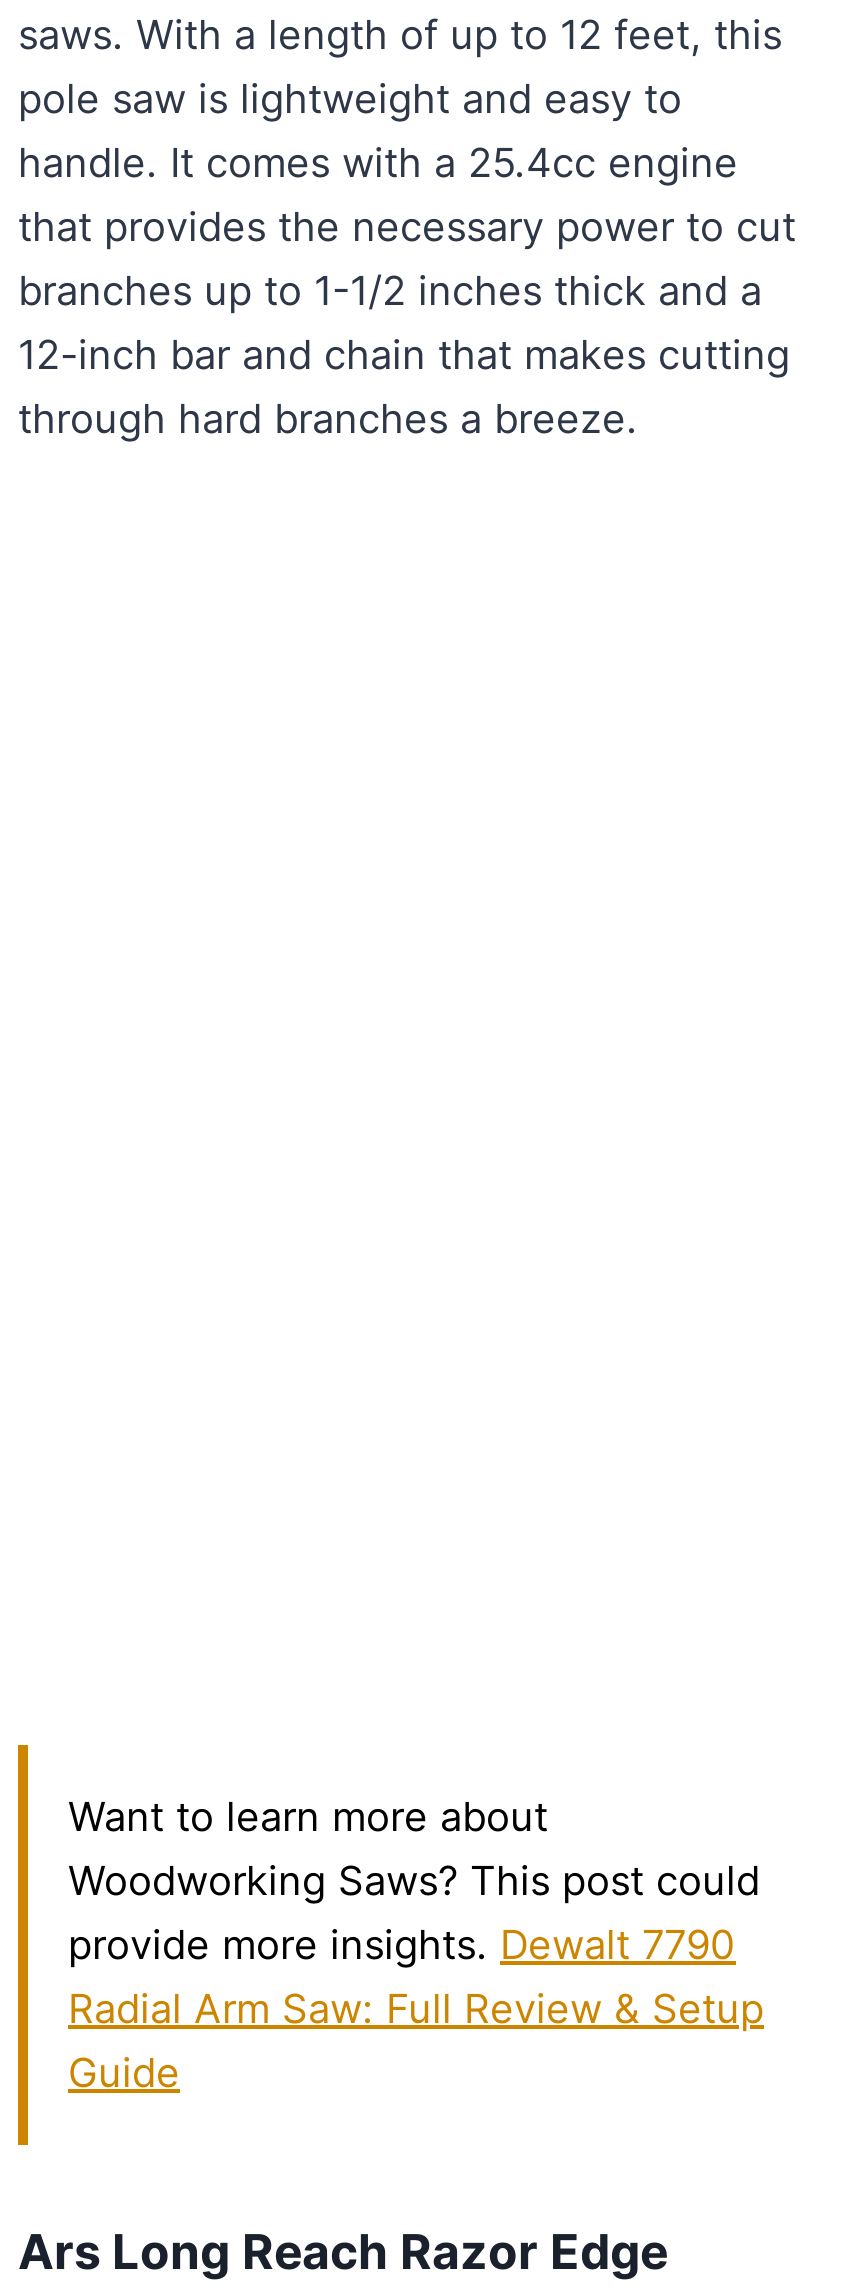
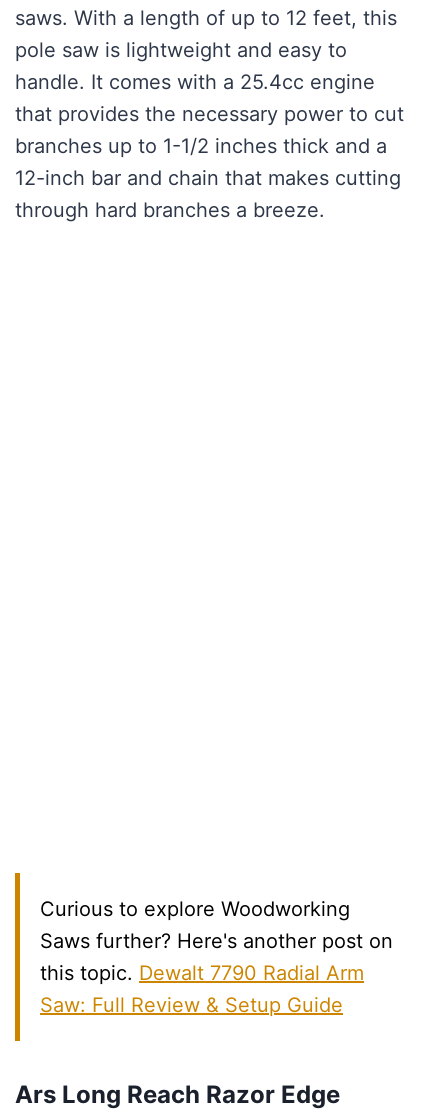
[68,1794,764,2098] Want to learn more about | Woodworking Saws? This post could | provide more insights. Dewalt 7790 | Radial Arm Saw: Full Review & Setup | Guide -> [40,897,393,1017] Curious to explore Woodworking | Saws further? Here's another post on | this topic. Dewalt 7790 Radial Arm | Saw: Full Review & Setup Guide

